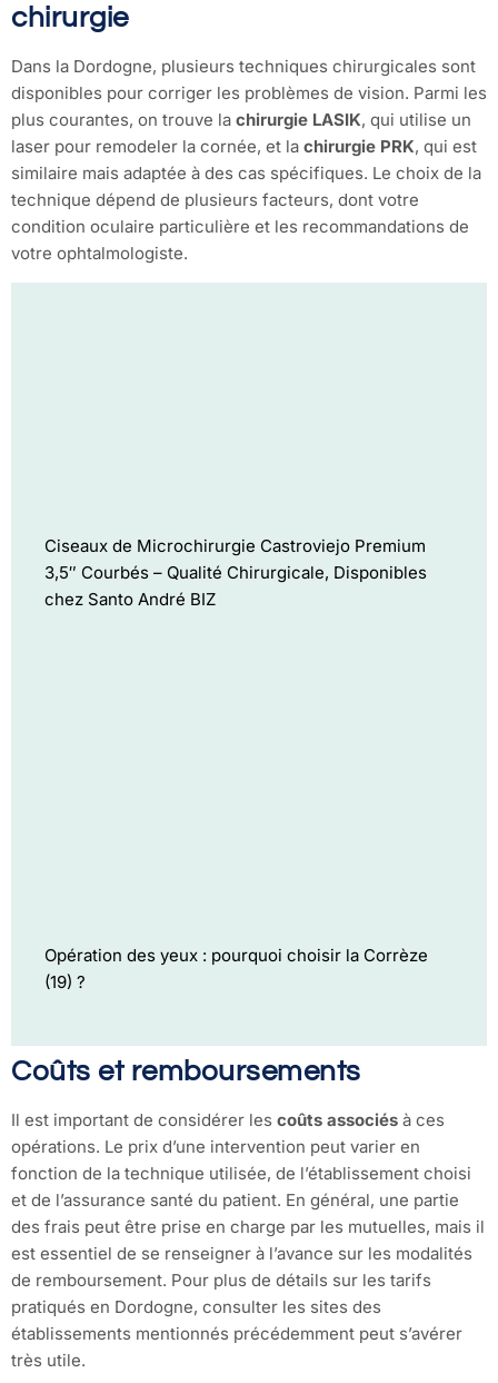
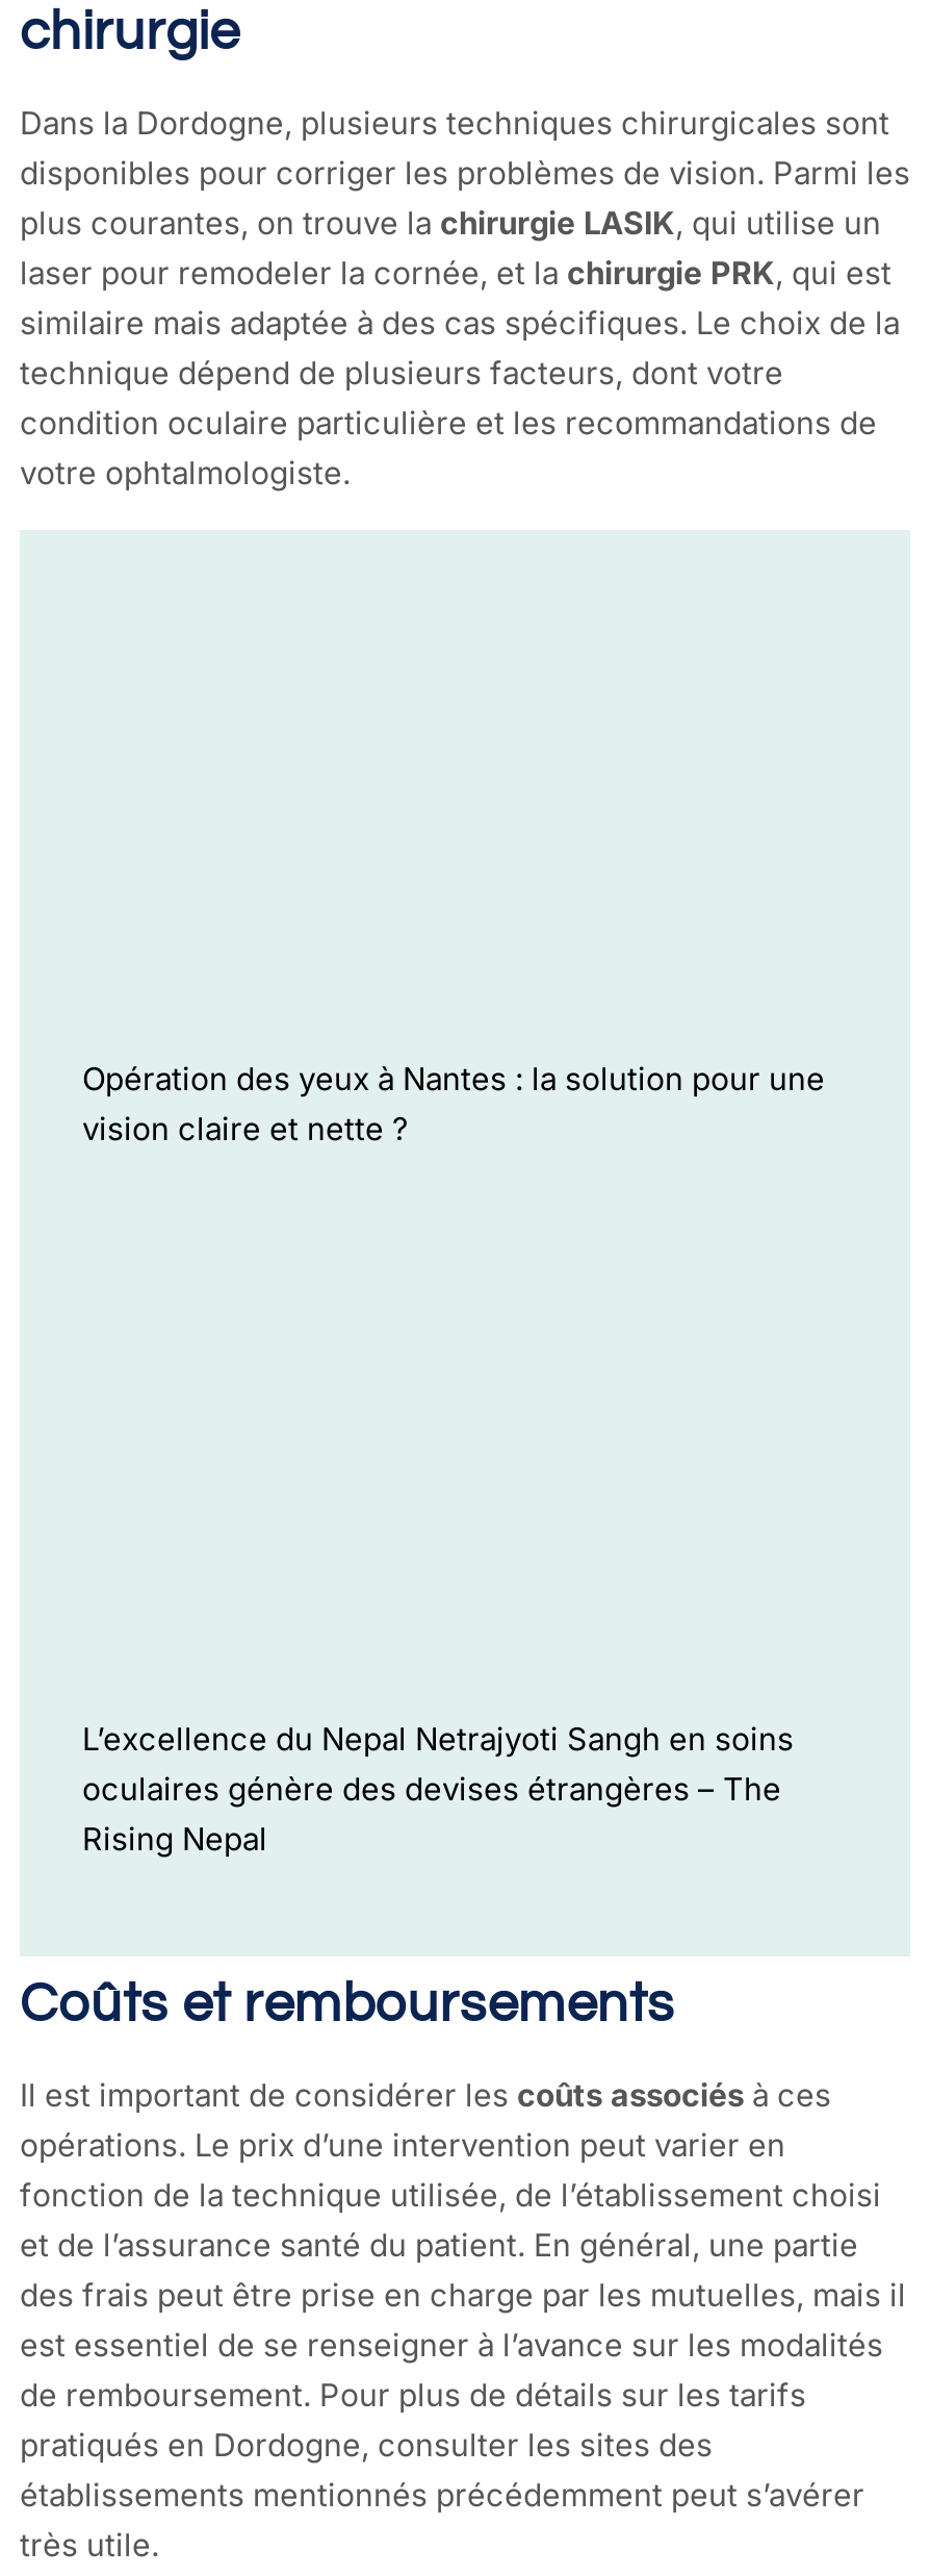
[44,535,427,610] Ciseaux de Microchirurgie Castroviejo Premium | 3,5″ Courbés – Qualité Chirurgicale, Disponibles | chez Santo André BIZ -> [82,1059,825,1149] Opération des yeux à Nantes : la solution pour une | vision claire et nette ?
[44,945,428,993] Opération des yeux : pourquoi choisir la Corrèze | (19) ? -> [82,1719,794,1859] L’excellence du Nepal Netrajyoti Sangh en soins | oculaires génère des devises étrangères – The | Rising Nepal

